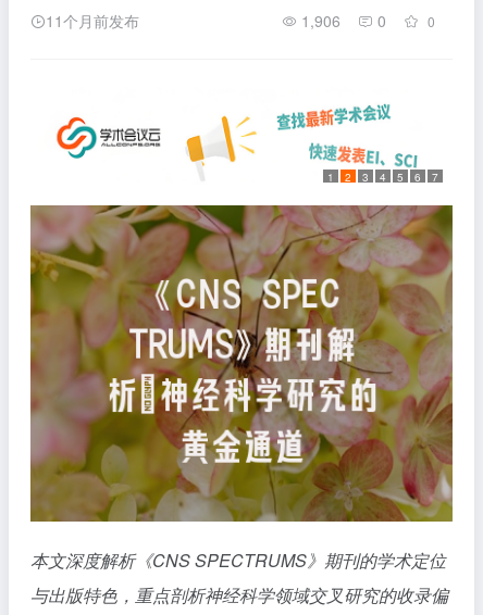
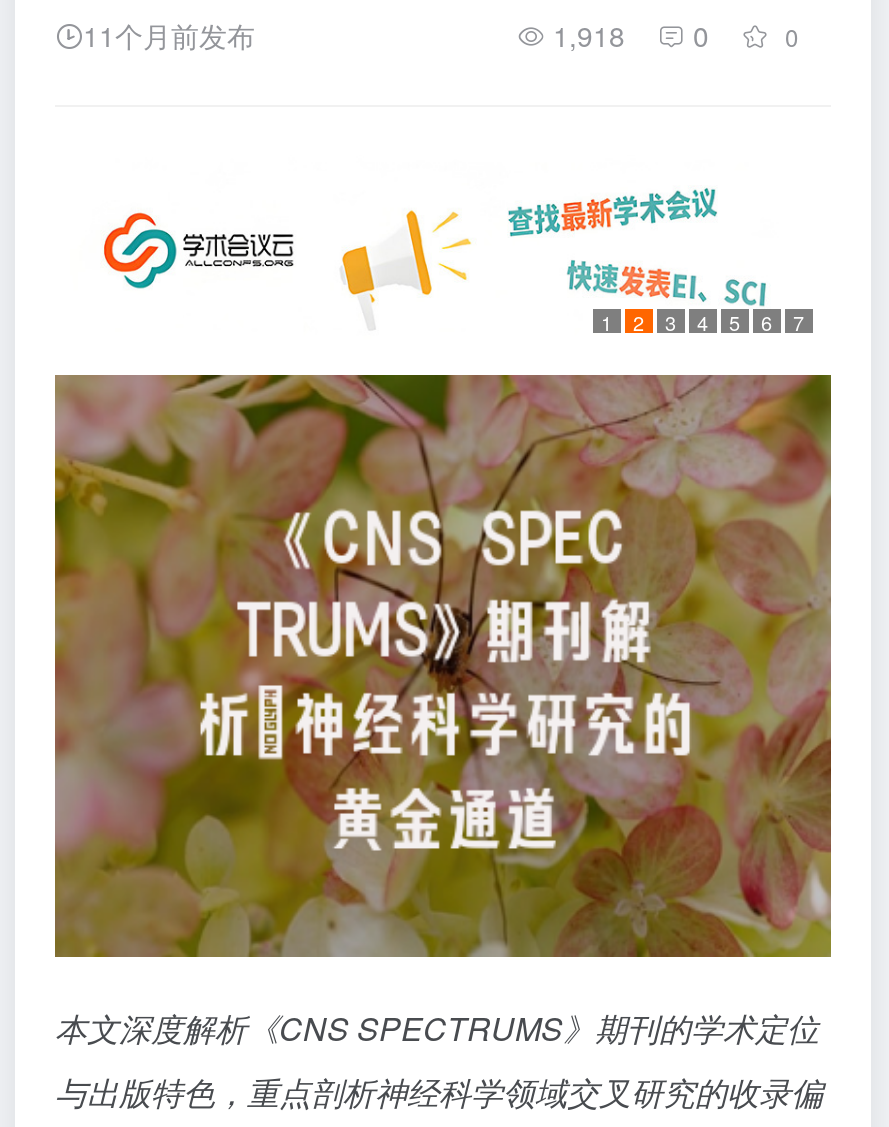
[297,10,386,32] 1,906 0 -> [545,15,709,55] 1,918 0

